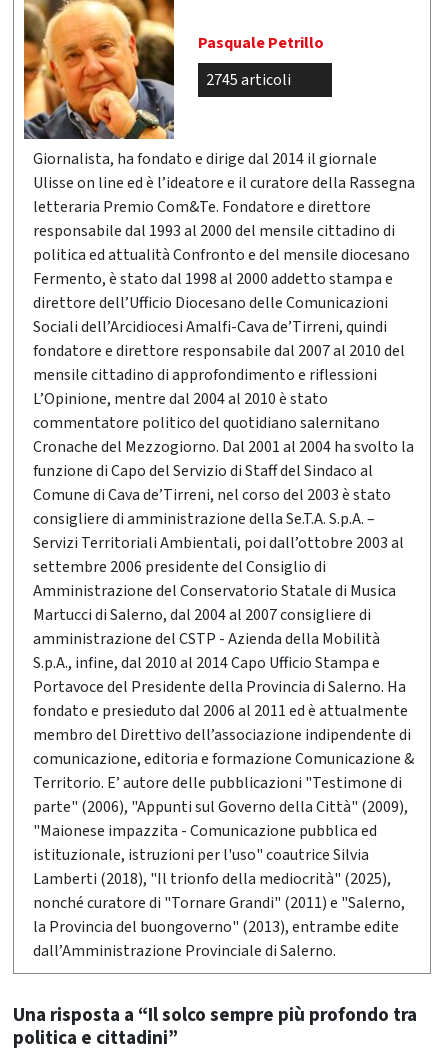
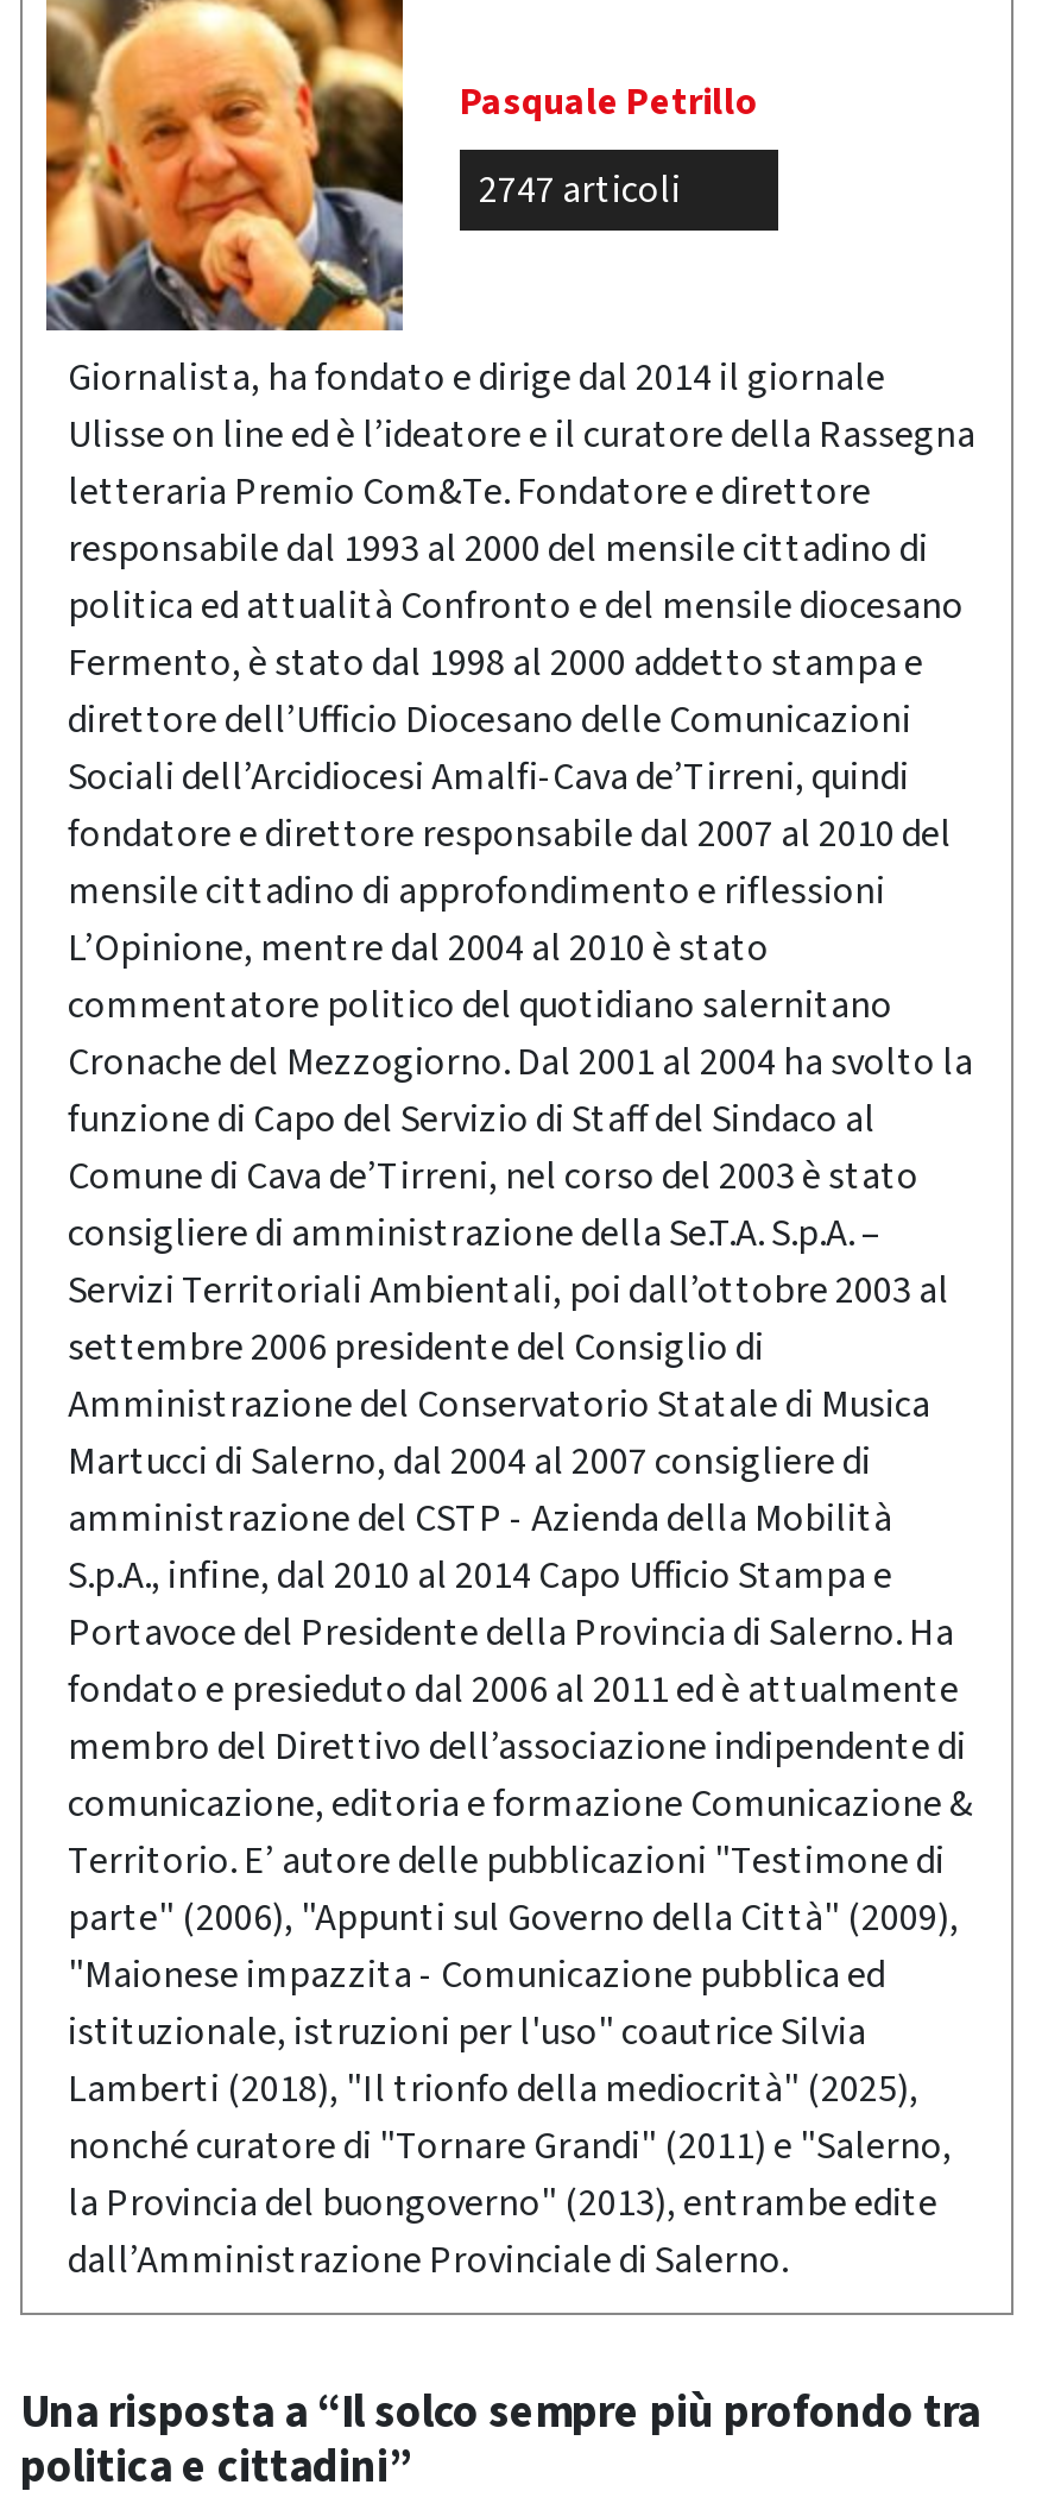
[206,69,291,91] 2745 articoli -> [479,164,681,216] 2747 articoli

